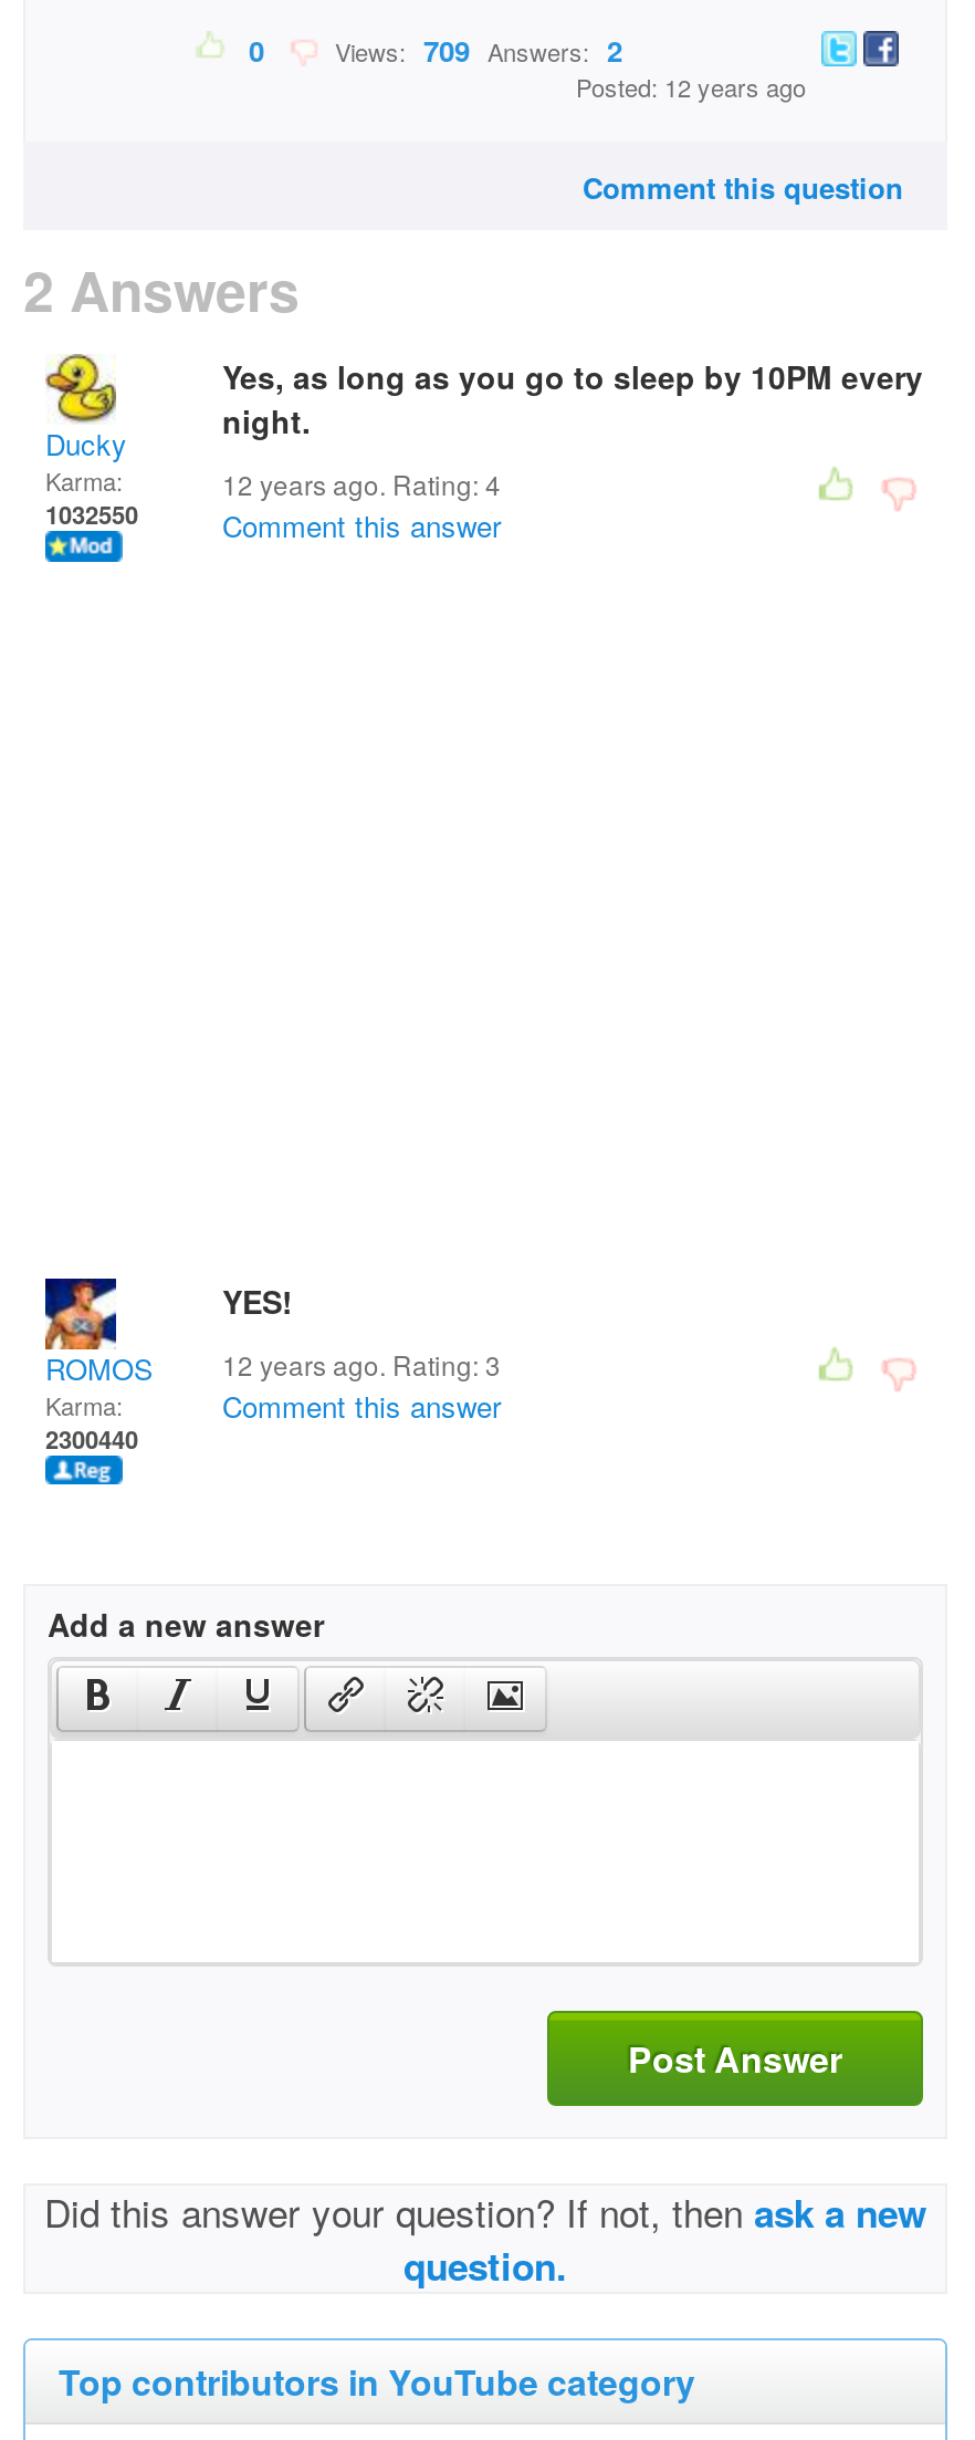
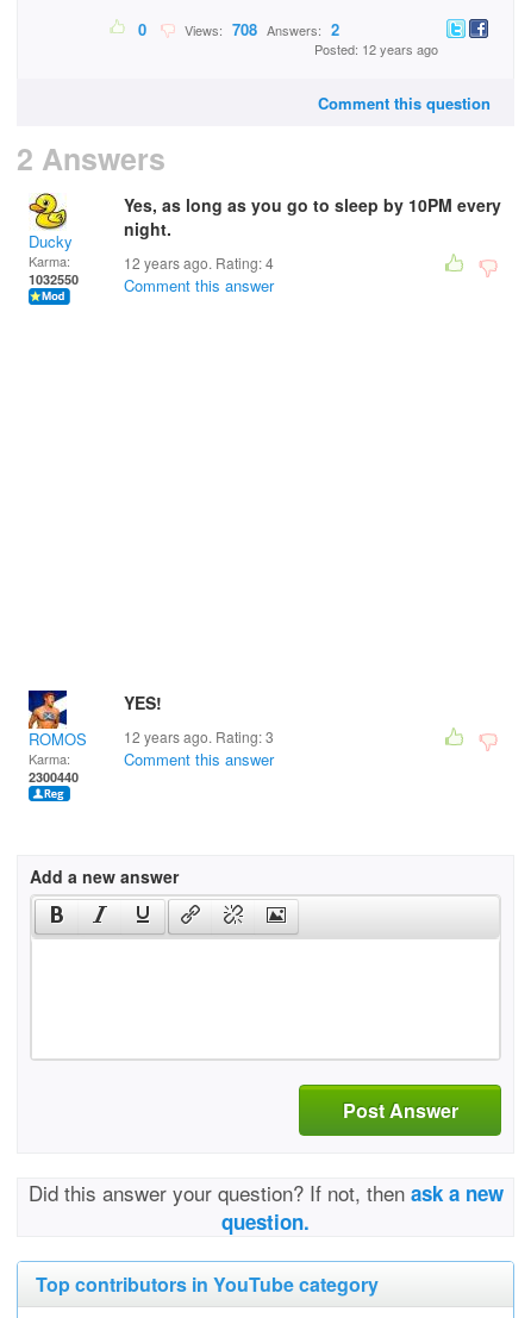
[322,29,622,71] Views: 709 Answers: 2 -> [177,18,339,41] Views: 708 Answers: 2

